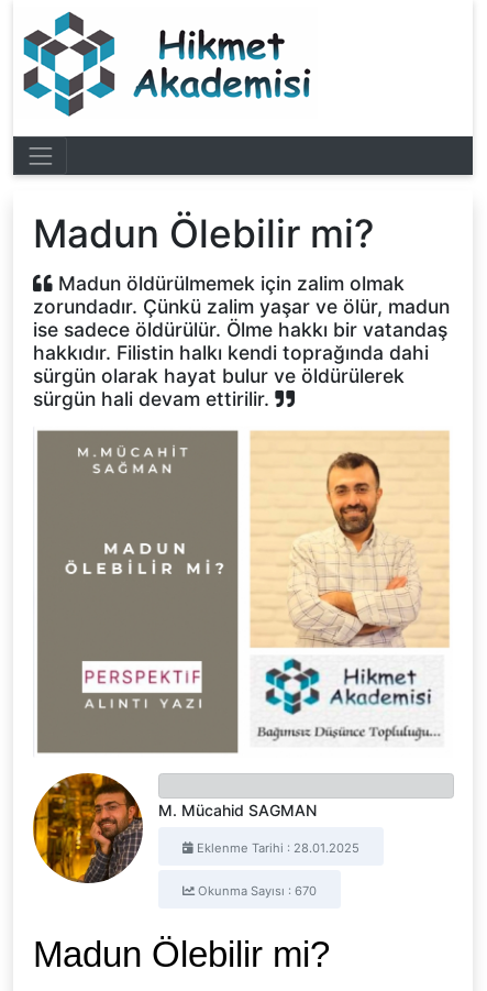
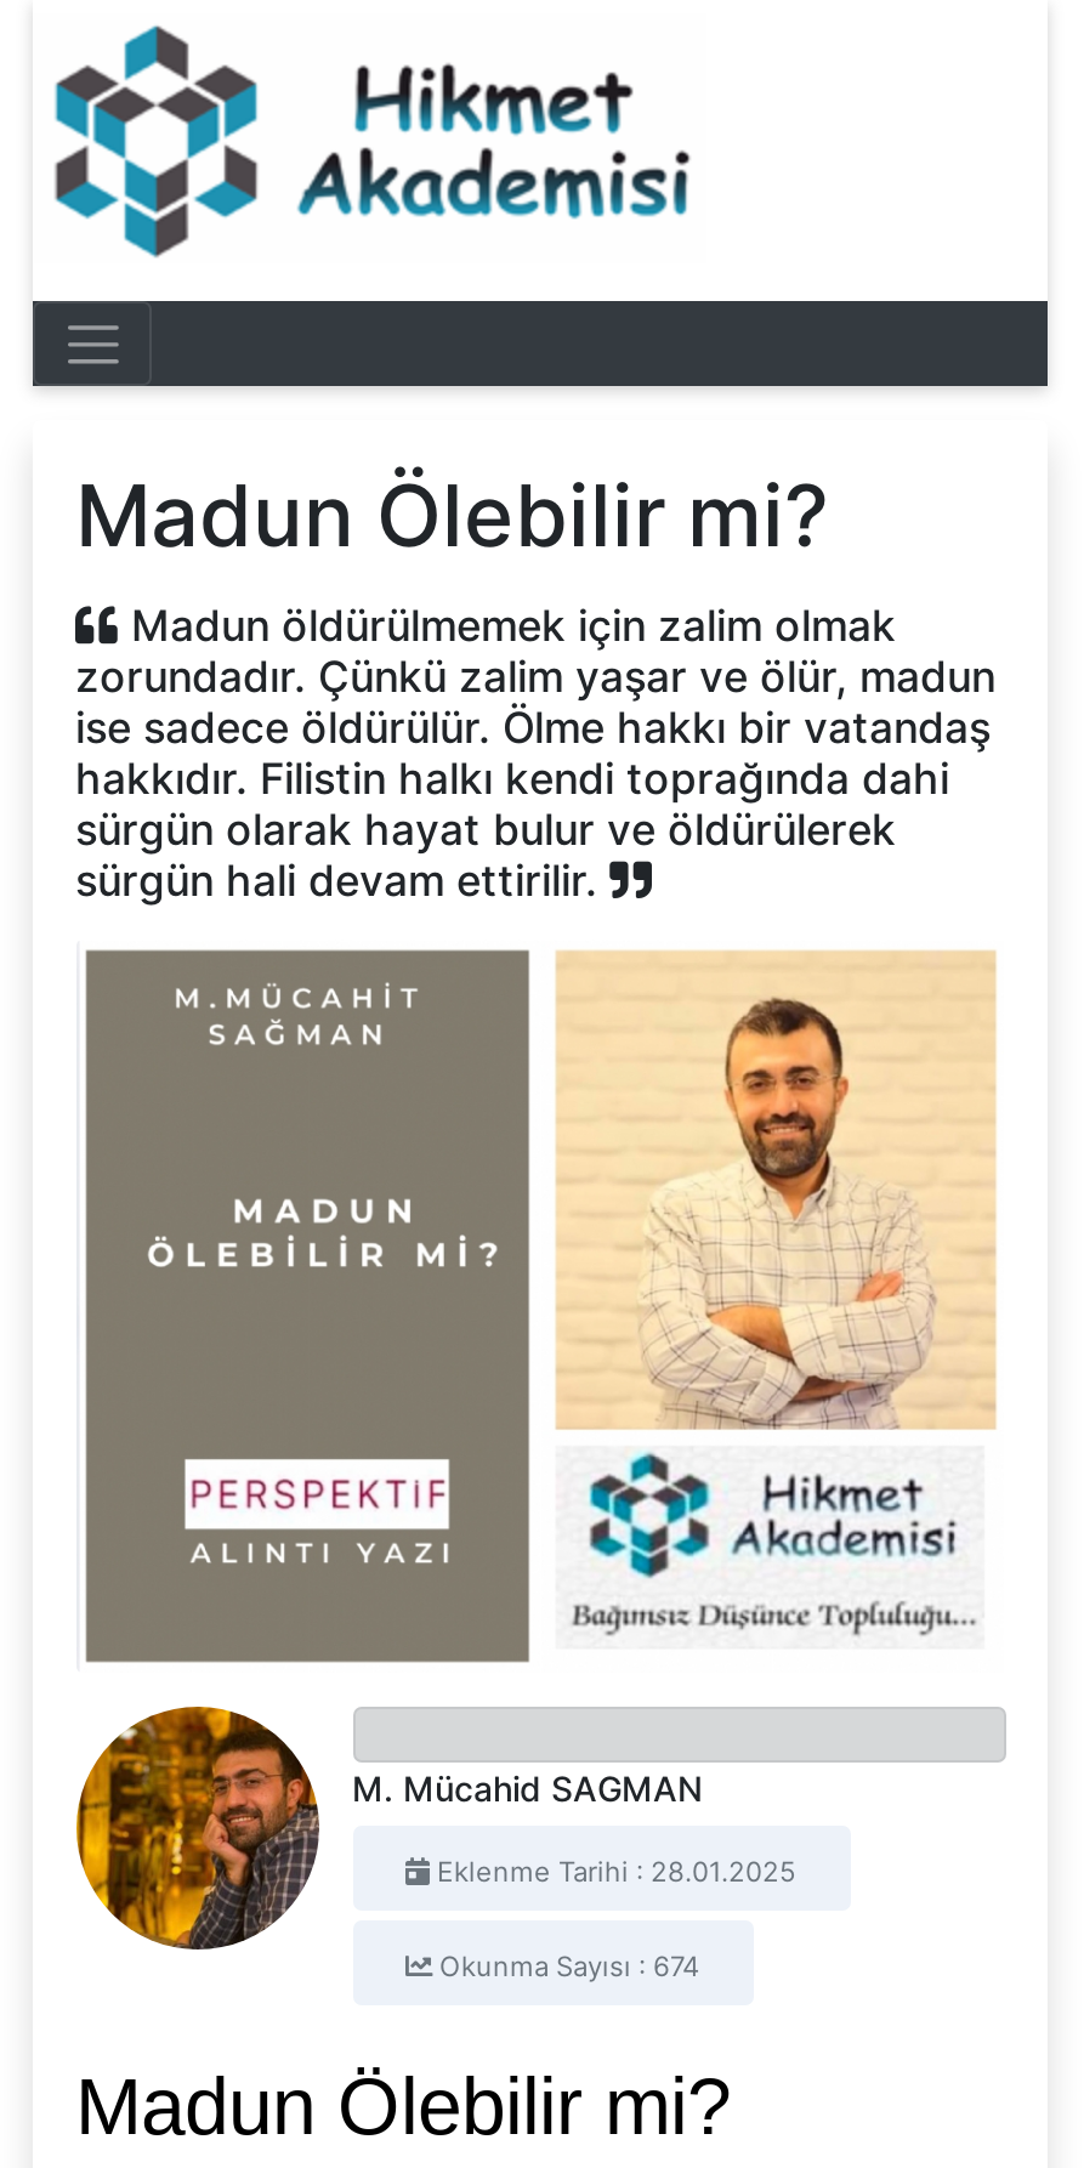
[194,883,316,898] Okunma Sayısı : 670 -> [432,1949,699,1983] Okunma Sayısı : 674

